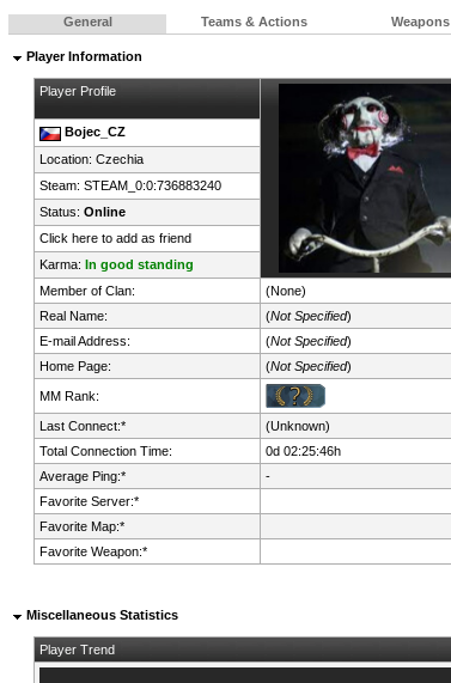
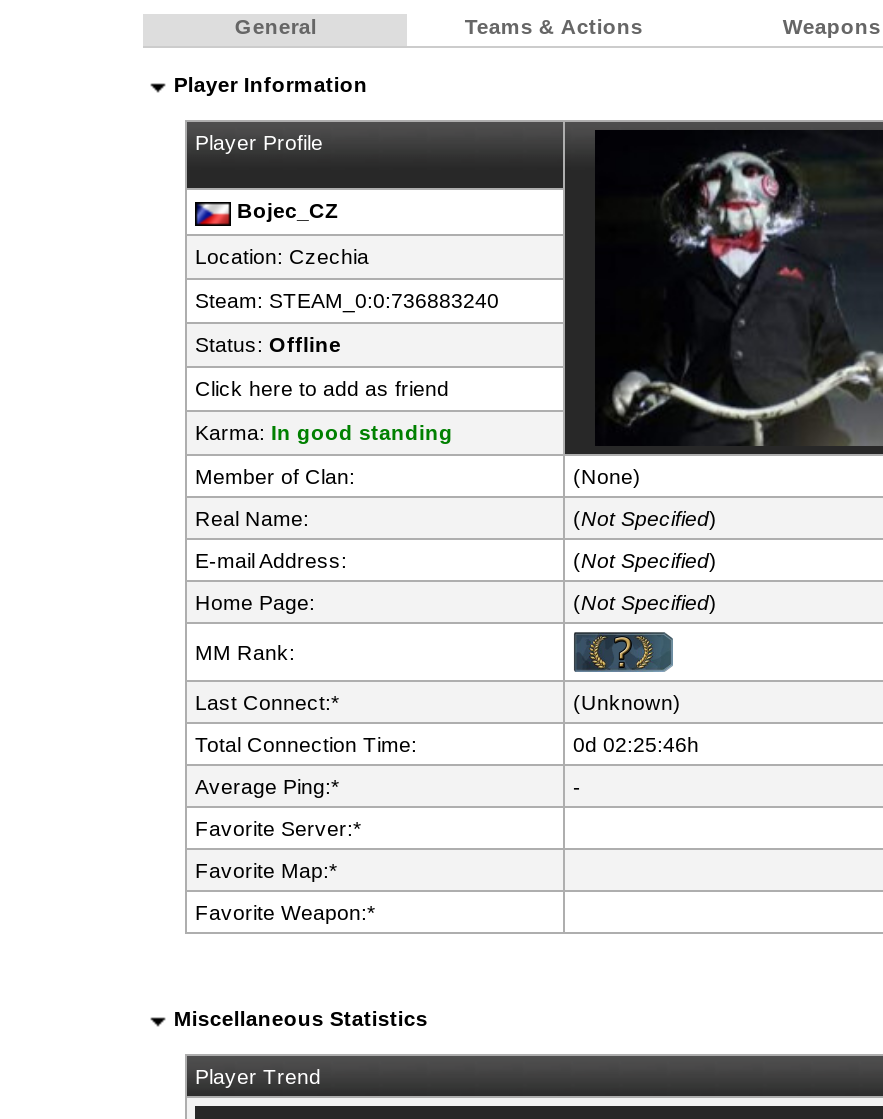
[39,205,126,219] Status: Online -> [195,333,341,357] Status: Offline

